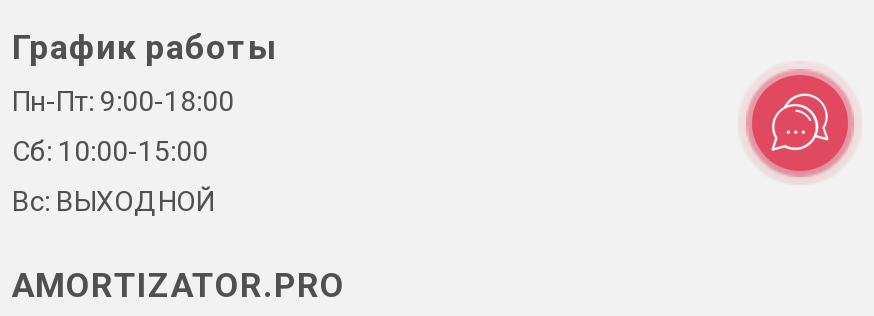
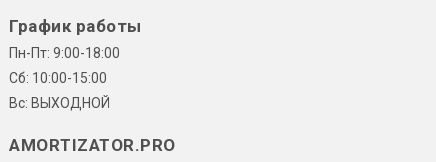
[742,65,858,183] [image] -> none

